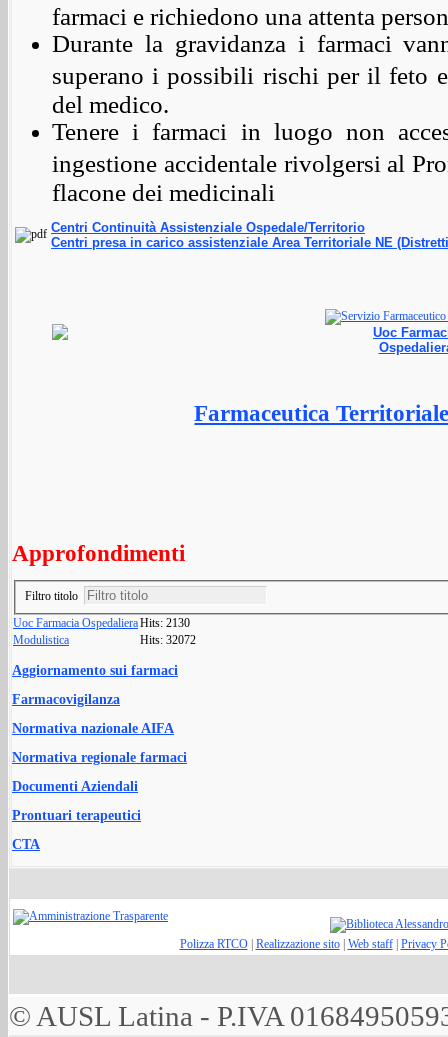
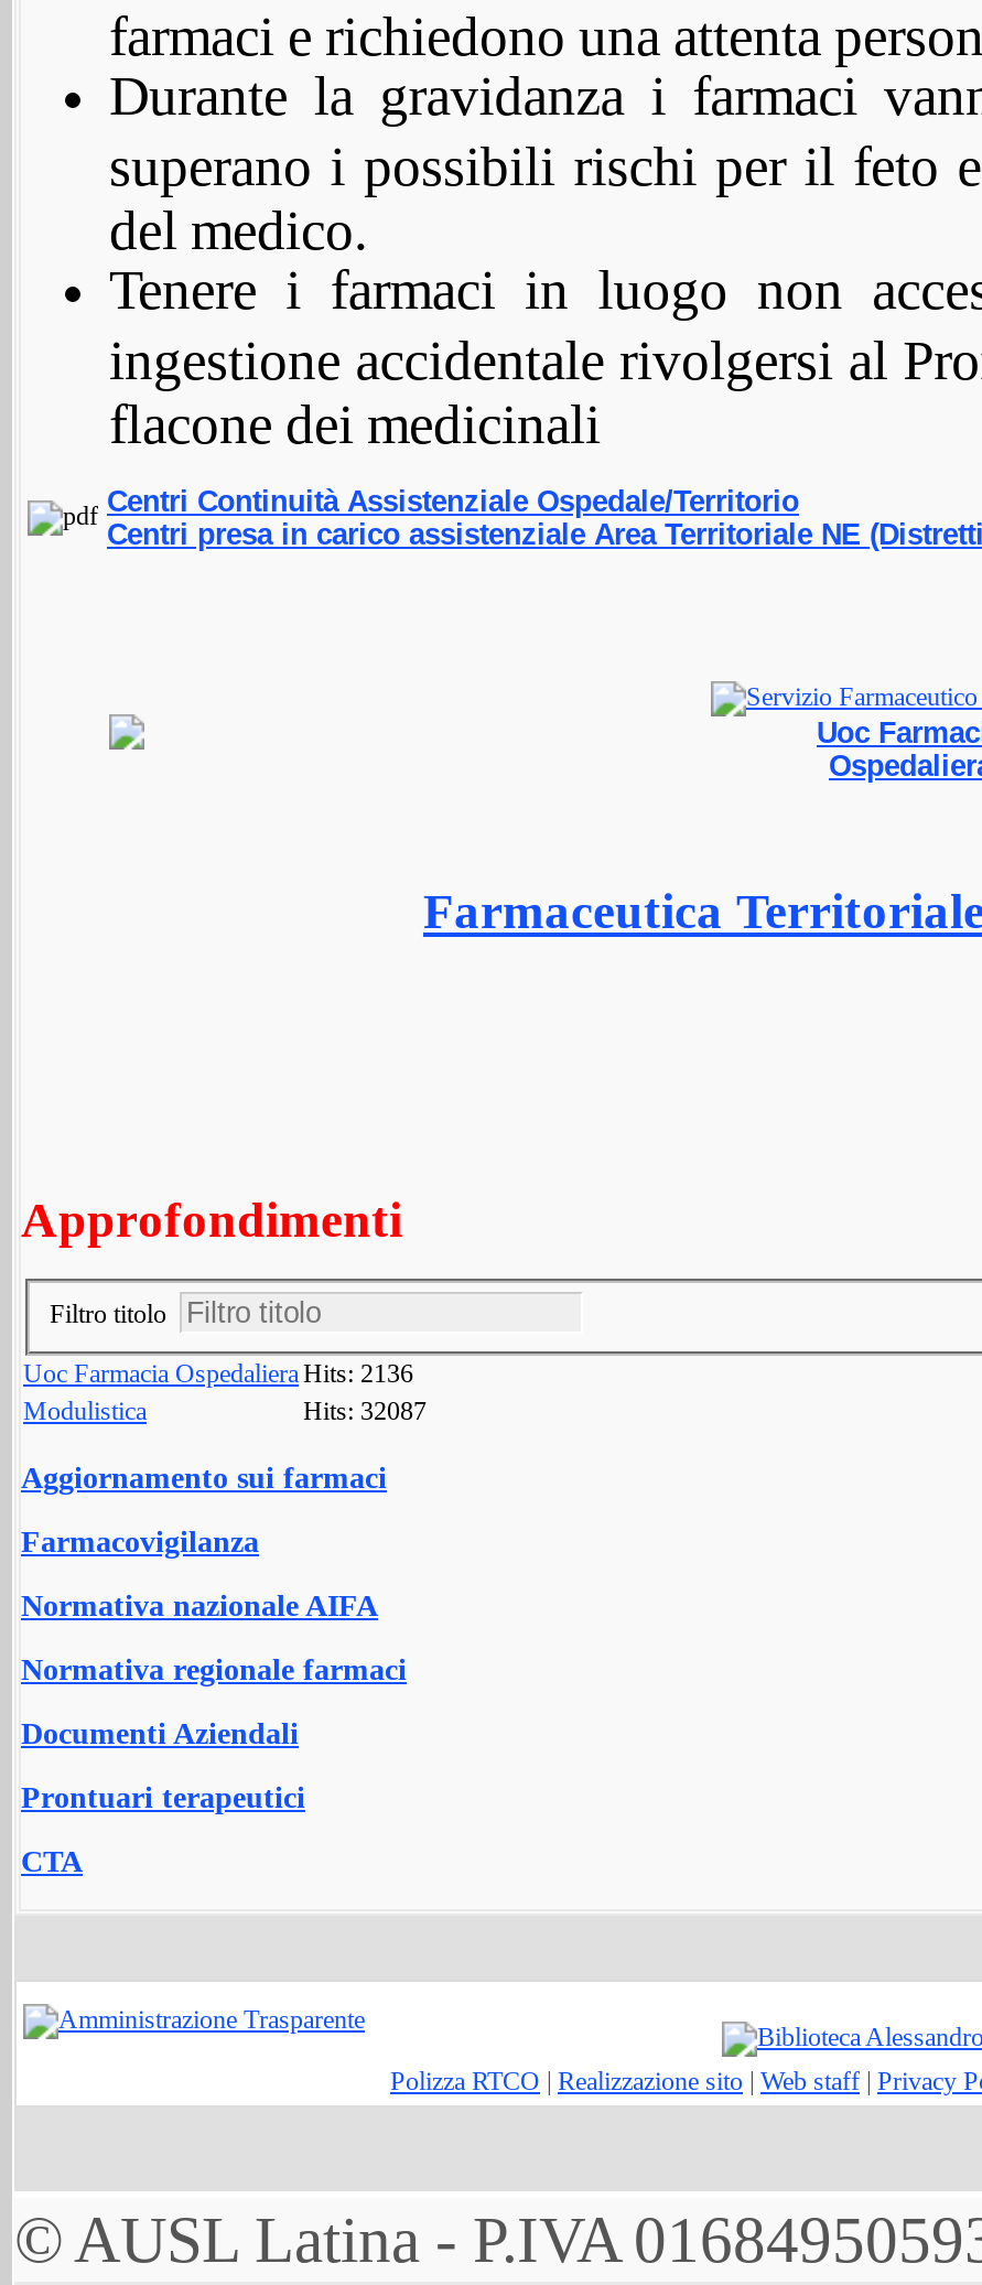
[13,616,190,630] Uoc Farmacia Ospedaliera Hits: 2130 -> [23,1357,413,1388] Uoc Farmacia Ospedaliera Hits: 2136
[140,633,196,647] Hits: 32072 -> [303,1395,427,1425] Hits: 32087

